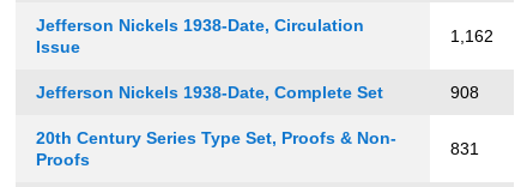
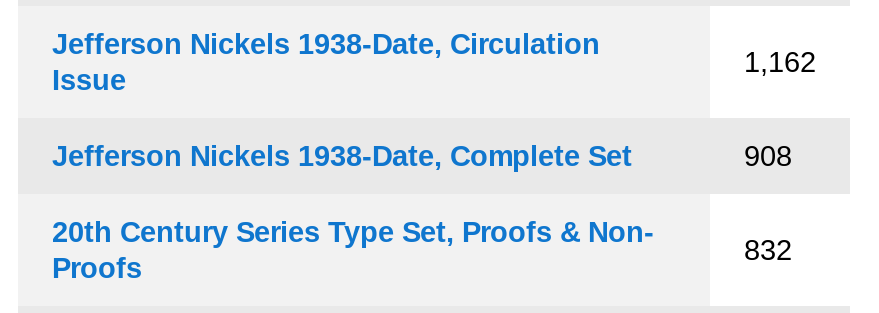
[450,139,479,159] 831 -> [744,235,792,267] 832

